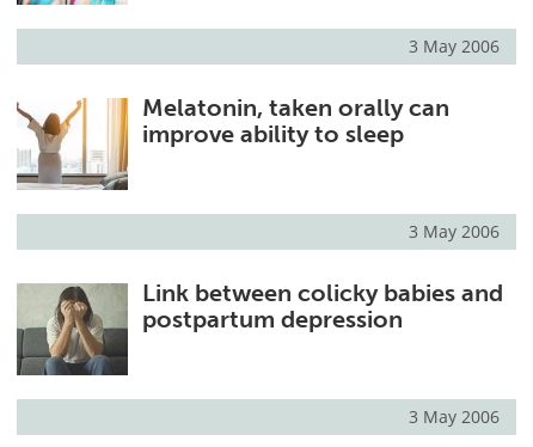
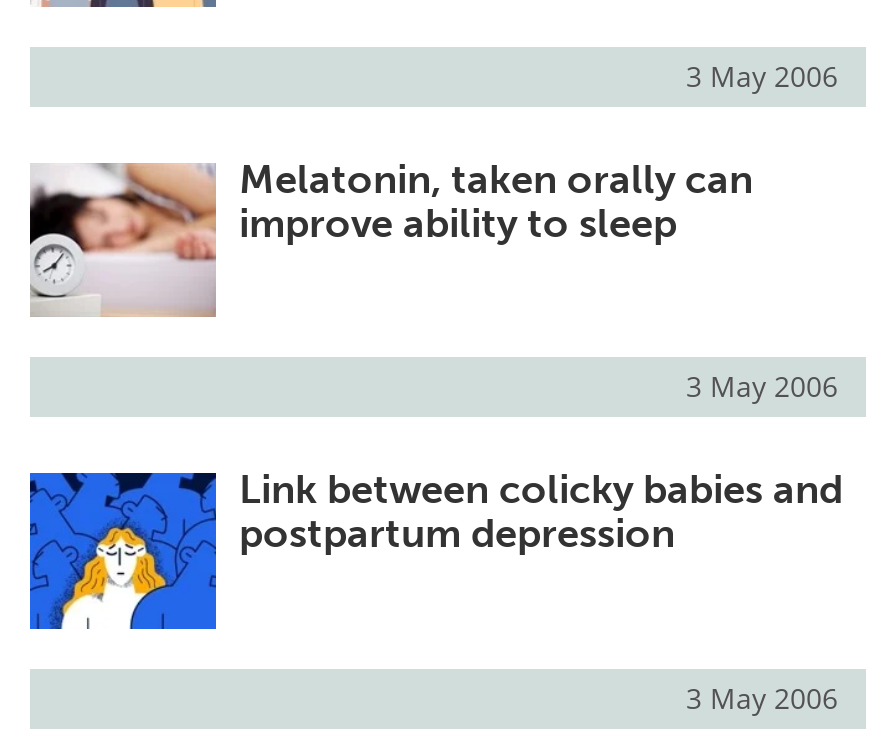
[17,97,129,191] [image] -> [28,162,216,316] [image]
[16,282,129,376] [image] -> [28,470,218,632] [image]

